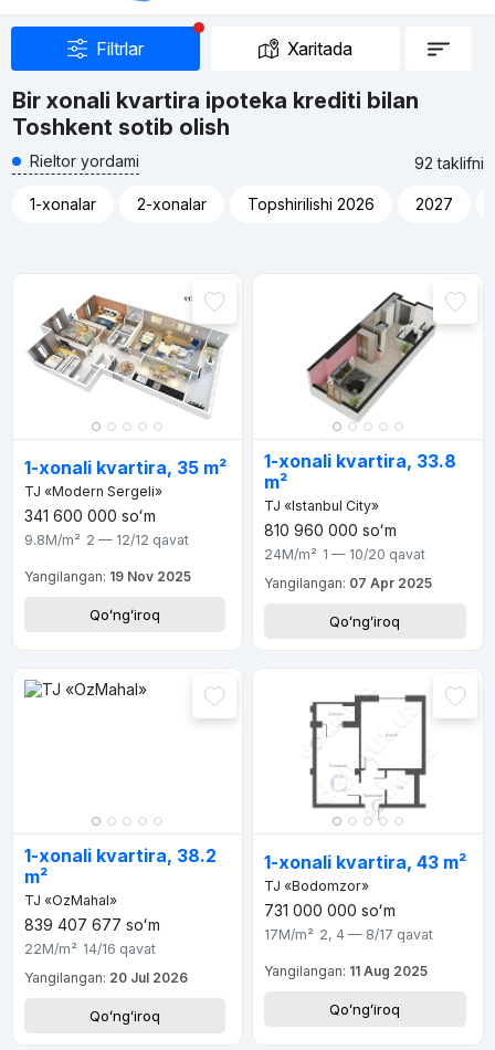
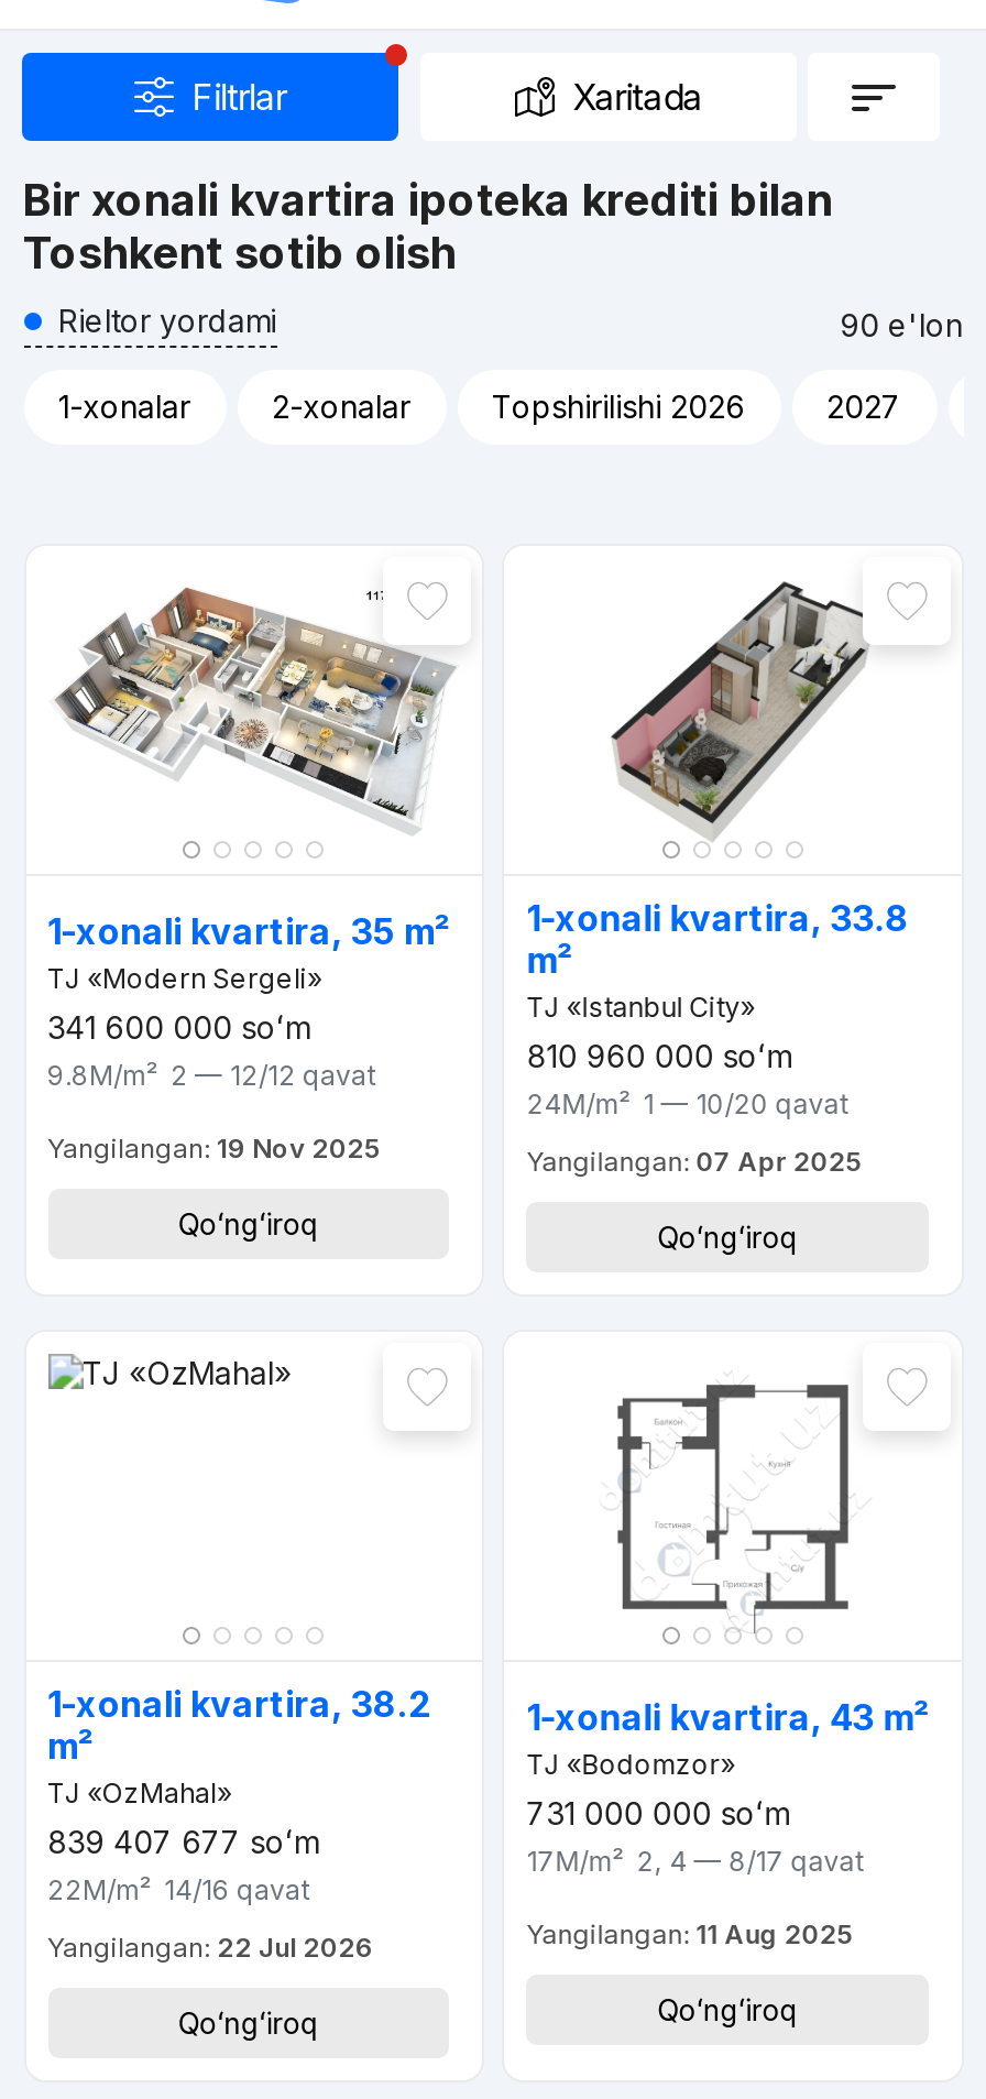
[414,153,483,172] 92 taklifni -> [840,305,963,342] 90 e'lon
[24,969,187,986] Yangilangan: 20 Jul 2026 -> [47,1931,373,1964] Yangilangan: 22 Jul 2026

